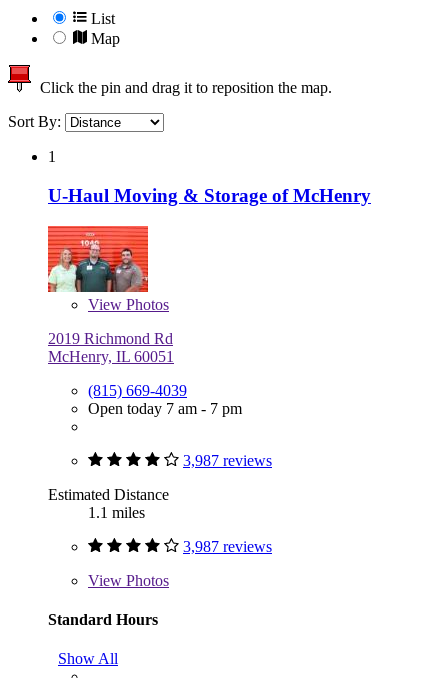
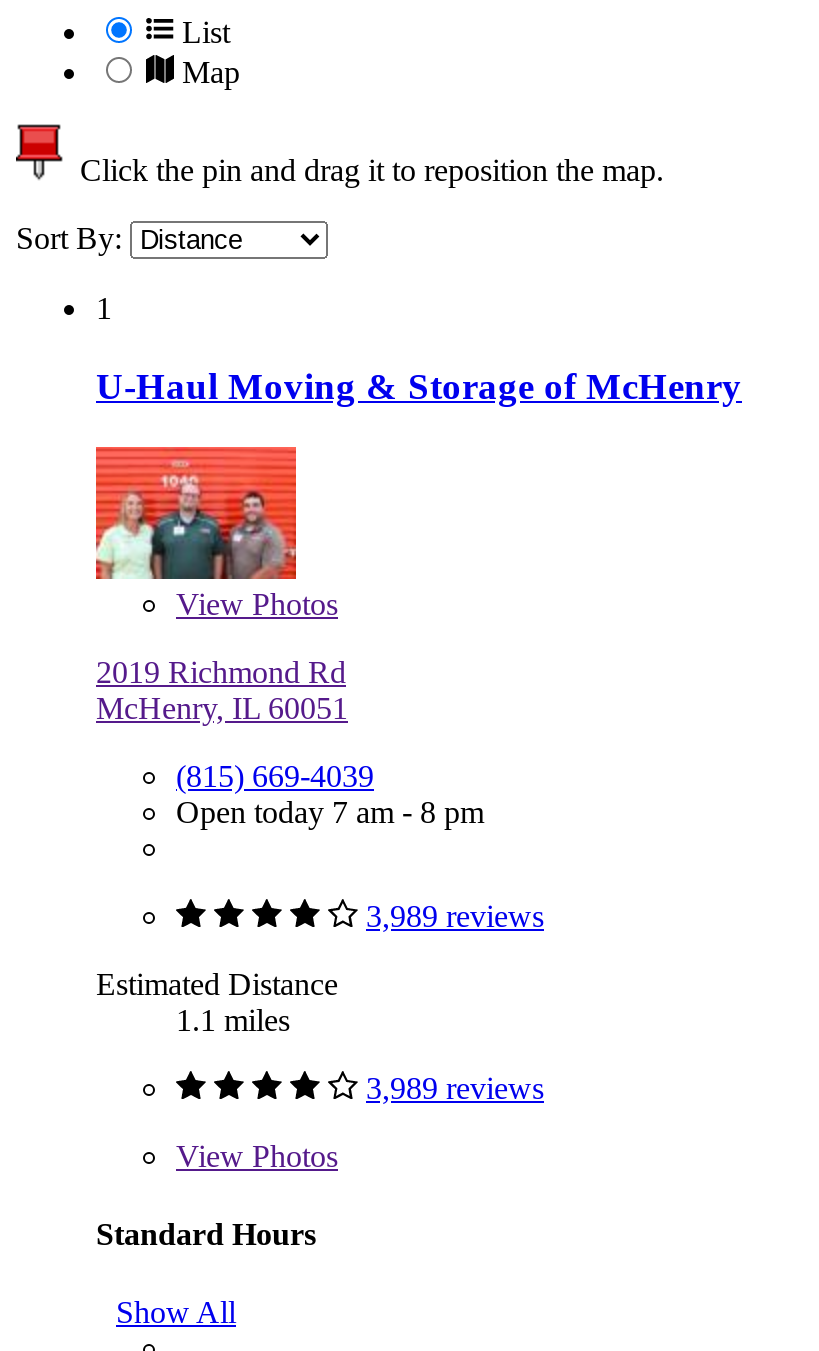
[88,399,242,416] Open today 7 am - 7 pm -> [176,794,484,828] Open today 7 am - 8 pm
[183,451,272,468] 3,987 reviews -> [366,898,544,932] 3,989 reviews
[183,537,272,554] 3,987 reviews -> [366,1070,544,1104] 3,989 reviews

